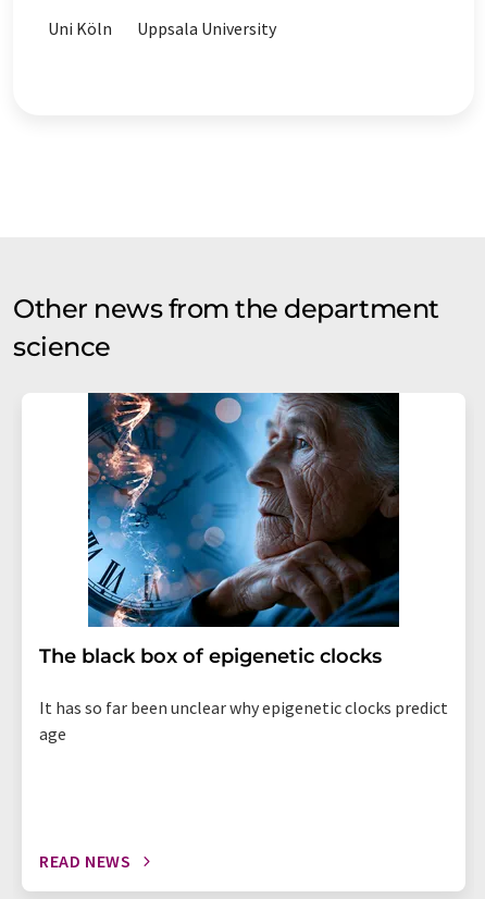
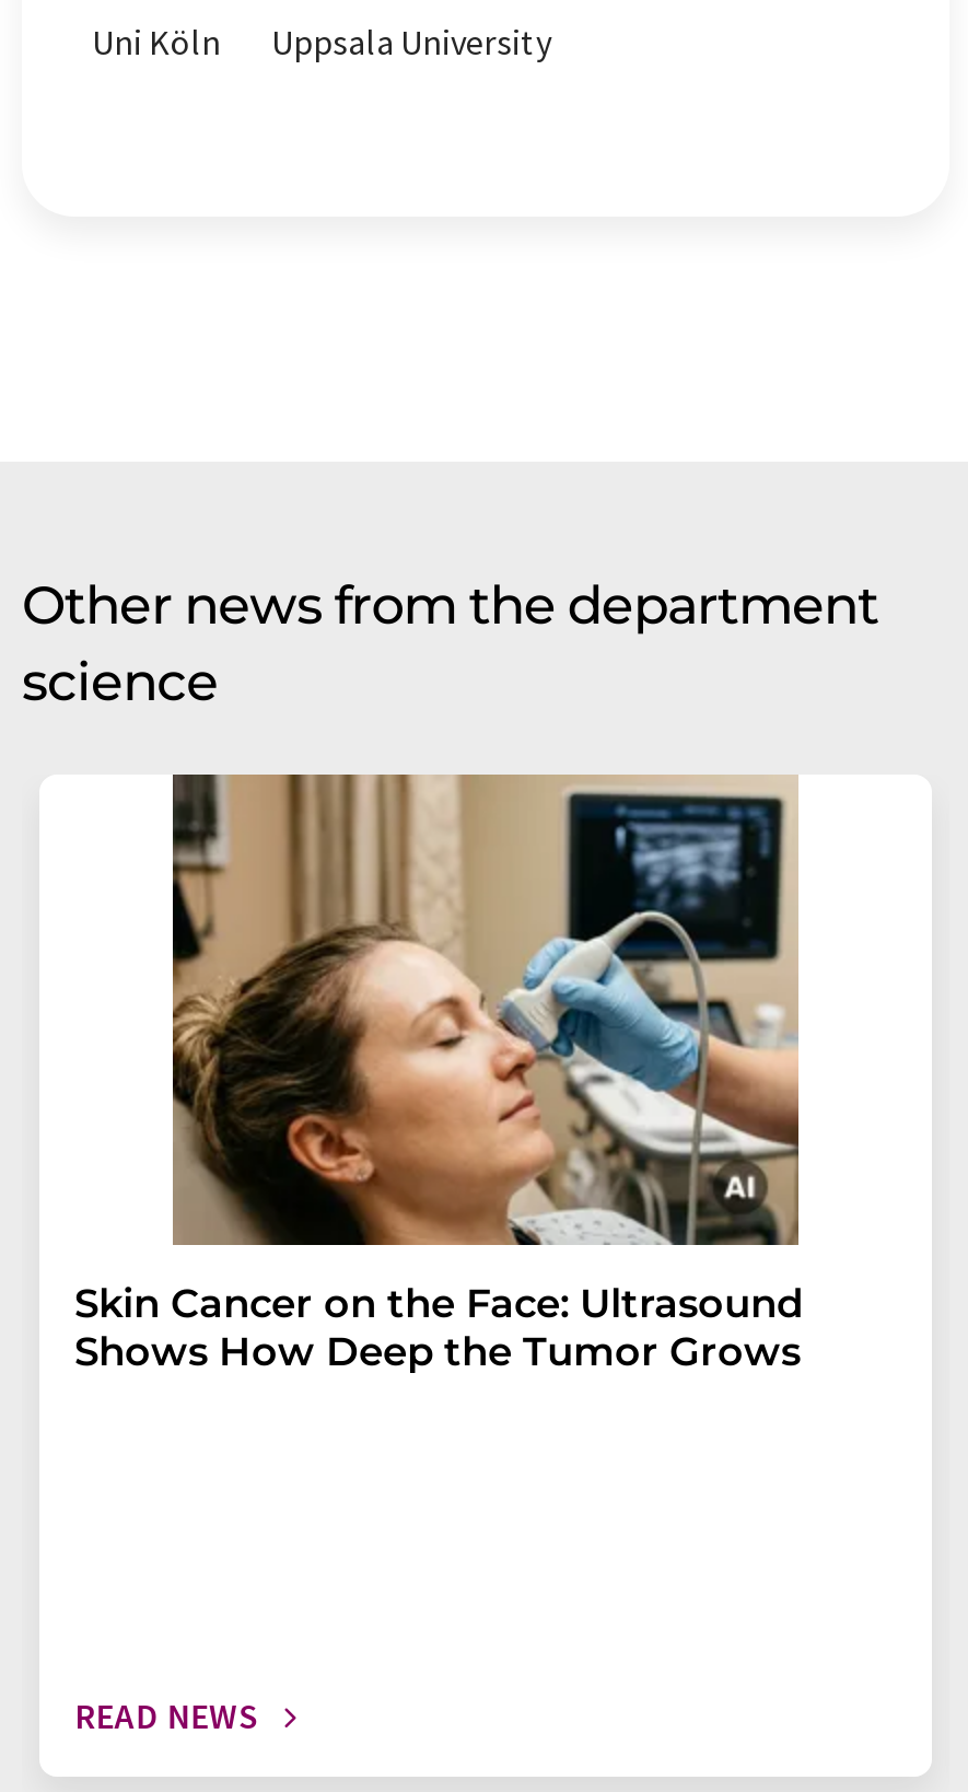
[39,392,448,744] [image] | The black box of epigenetic clocks | It has so far been unclear why epigenetic clocks predict | age -> [74,772,803,1376] [image] | Skin Cancer on the Face: Ultrasound | Shows How Deep the Tumor Grows

